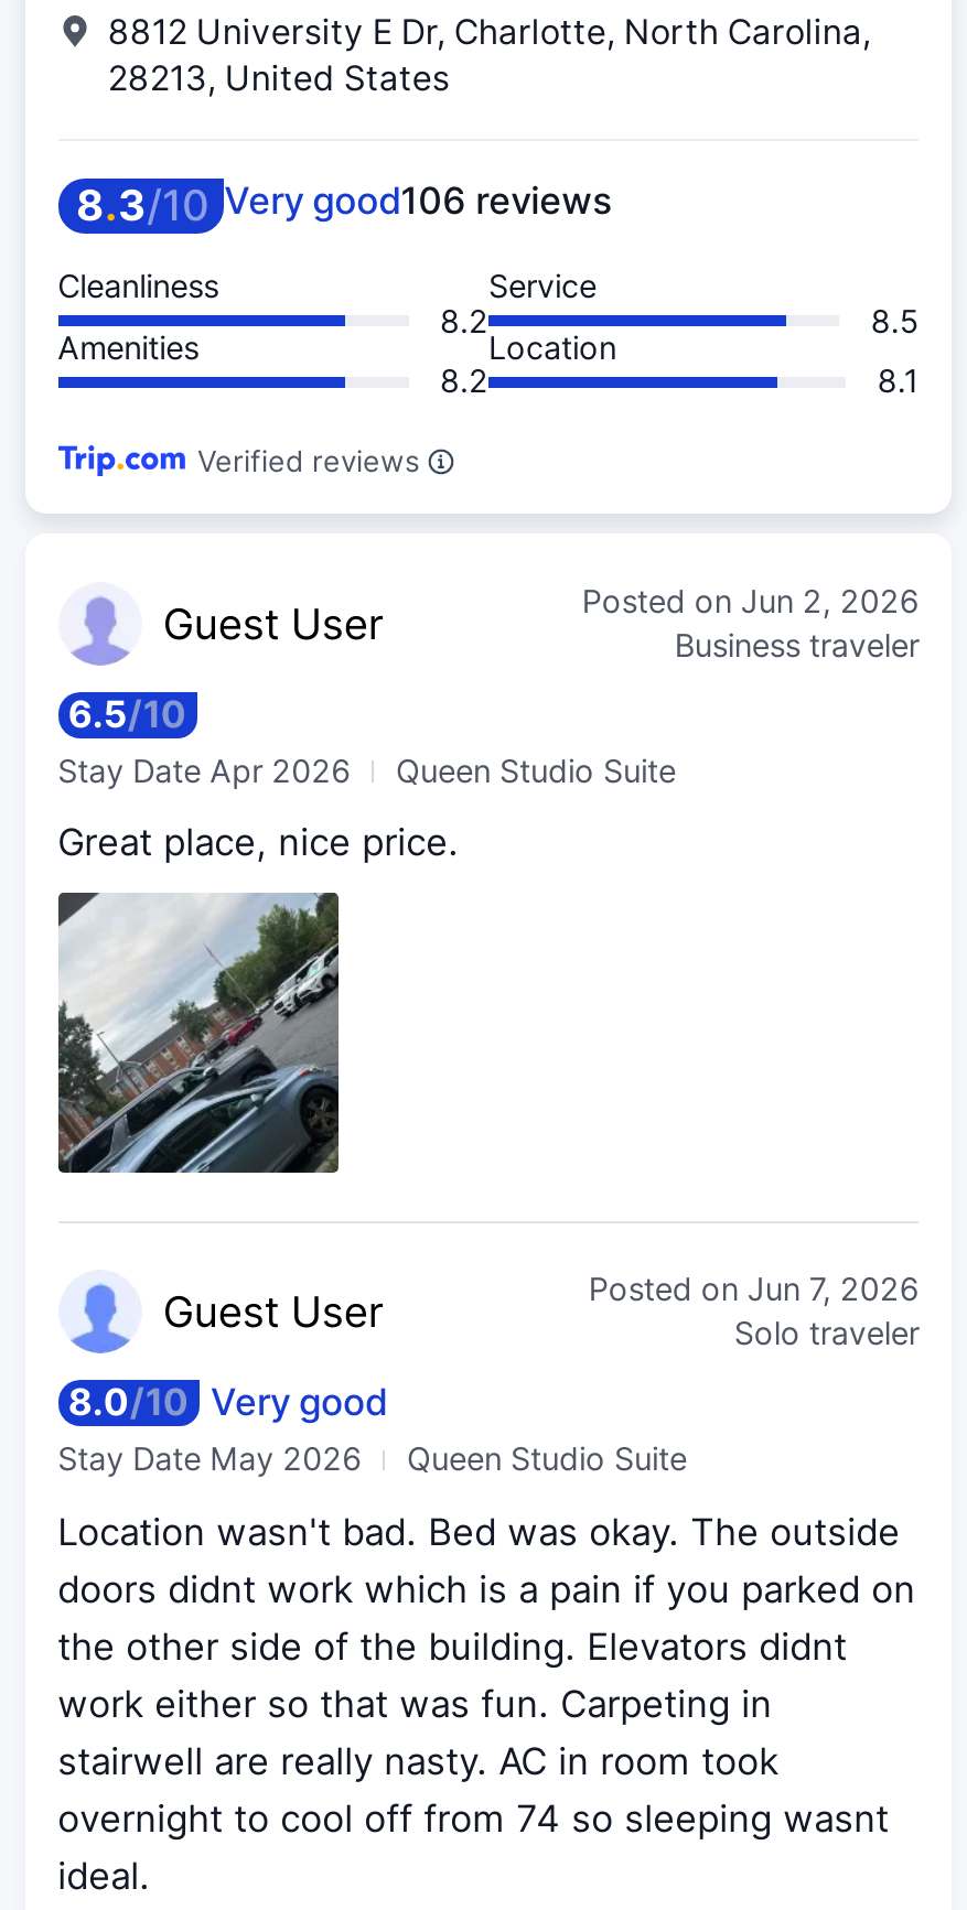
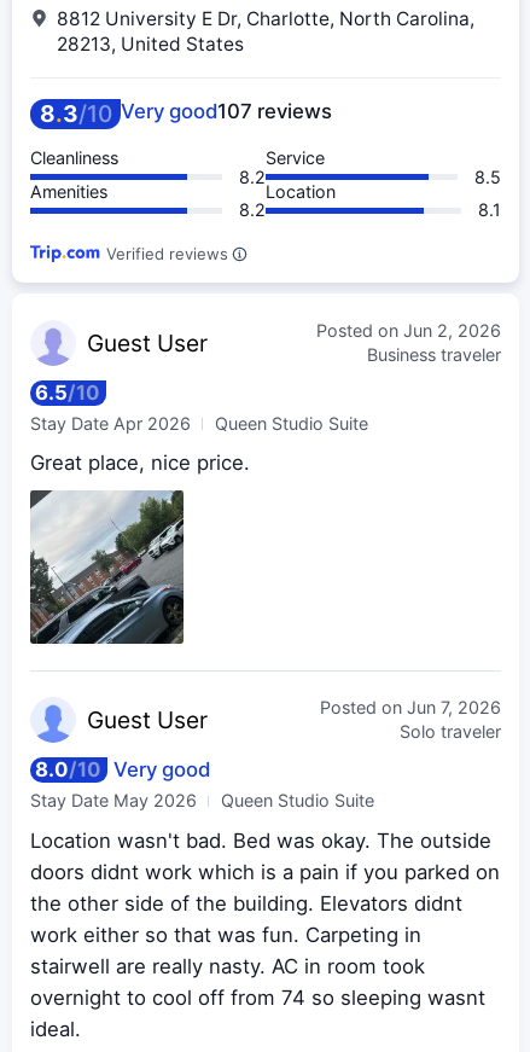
[76,178,612,231] 8.3/10 Very good106 reviews -> [40,99,332,128] 8.3/10 Very good107 reviews

